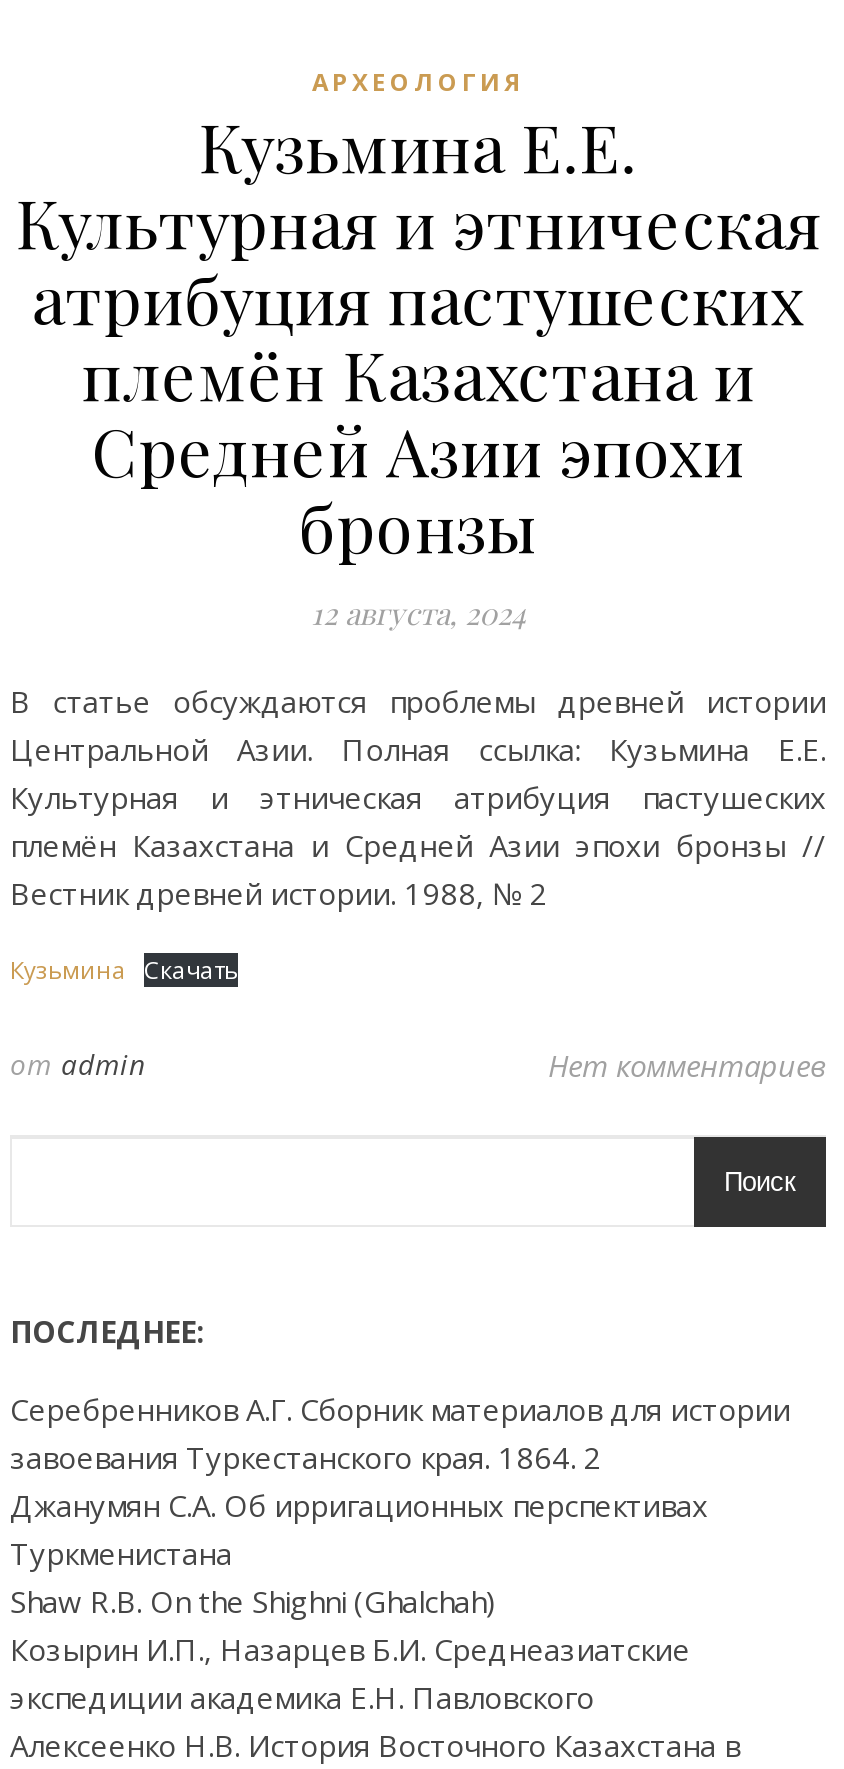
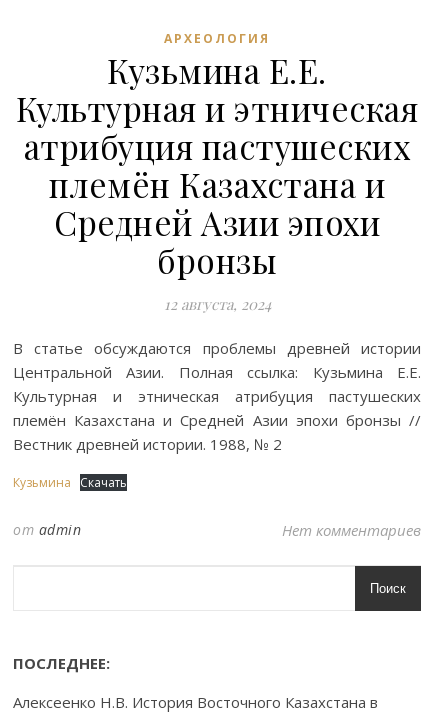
[10,1389,790,1717] Серебренников А.Г. Сборник материалов для истории | завоевания Туркестанского края. 1864. 2 | Джанумян С.А. Об ирригационных перспективах | Туркменистана | Shaw R.B. On the Shighni (Ghalchah) | Козырин И.П., Назарцев Б.И. Среднеазиатские | экспедиции академика Е.Н. Павловского -> none

